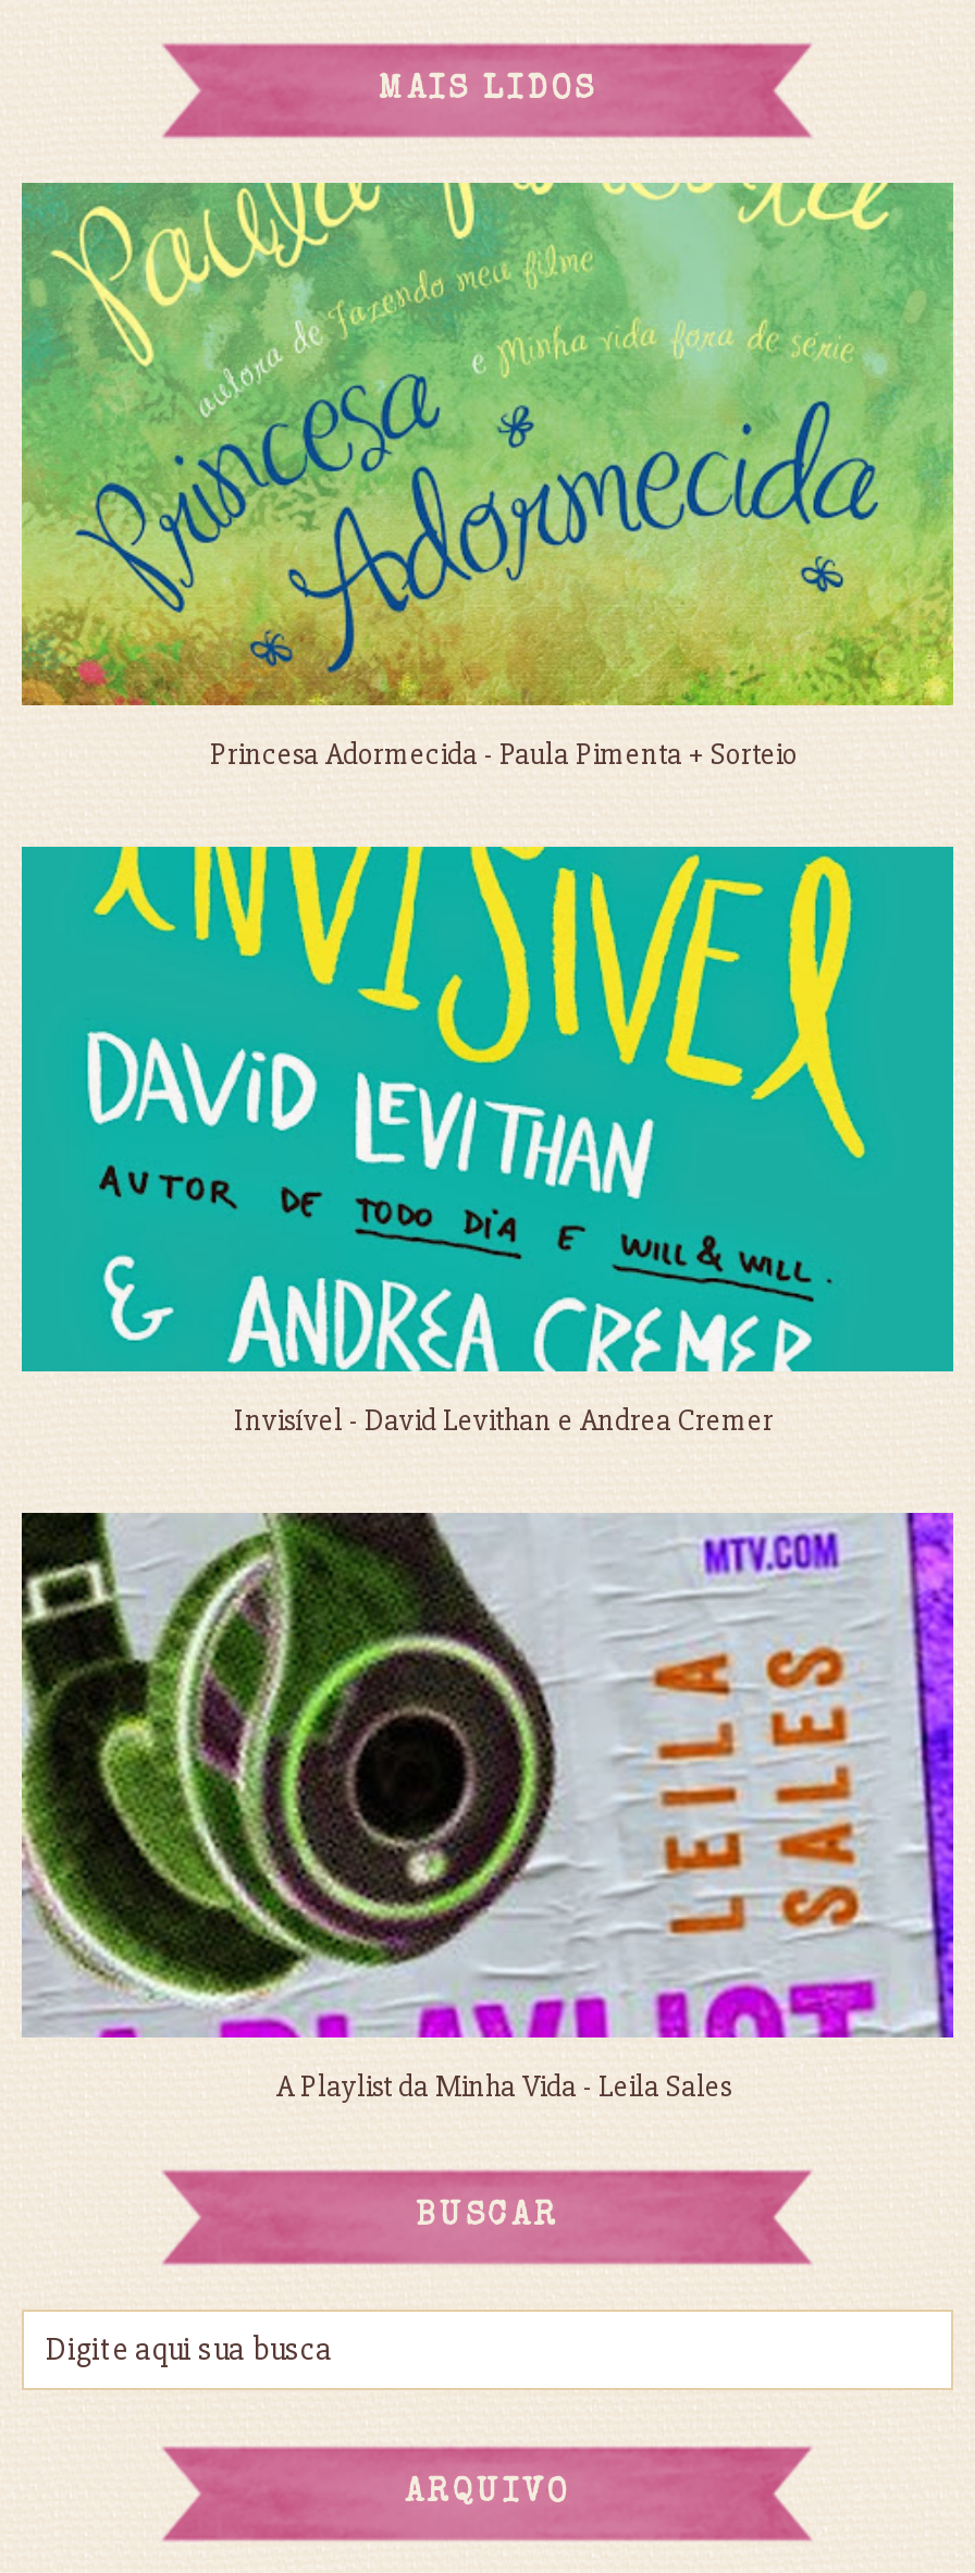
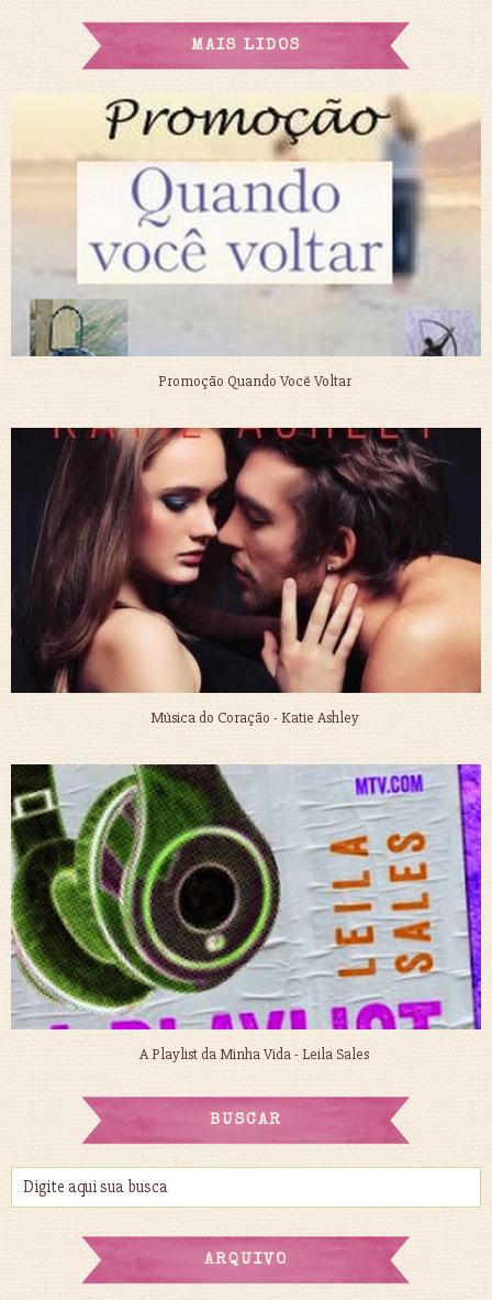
[20,181,955,773] [image] | Princesa Adormecida - Paula Pimenta + Sorteio -> [11,92,481,391] [image] | Promoção Quando Você Voltar
[20,845,955,1439] [image] | Invisível - David Levithan e Andrea Cremer -> [10,427,482,727] [image] | Música do Coração - Katie Ashley

